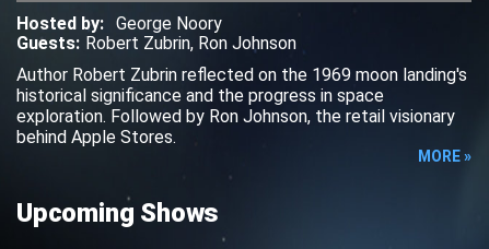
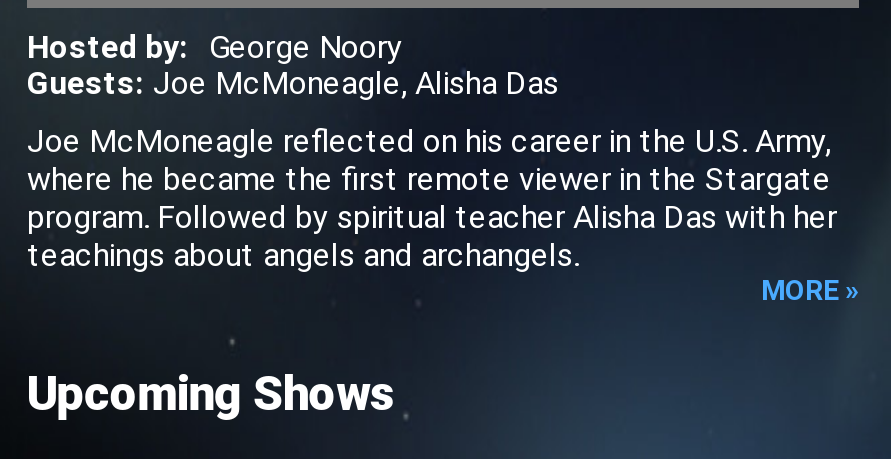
[16,32,296,53] Guests: Robert Zubrin, Ron Johnson -> [27,63,559,101] Guests: Joe McMoneagle, Alisha Das
[16,64,467,147] Author Robert Zubrin reflected on the 1969 moon landing's | historical significance and the progress in space | exploration. Followed by Ron Johnson, the retail visionary | behind Apple Stores. -> [27,121,837,273] Joe McMoneagle reflected on his career in the U.S. Army, | where he became the first remote viewer in the Stargate | program. Followed by spiritual teacher Alisha Das with her | teachings about angels and archangels.

